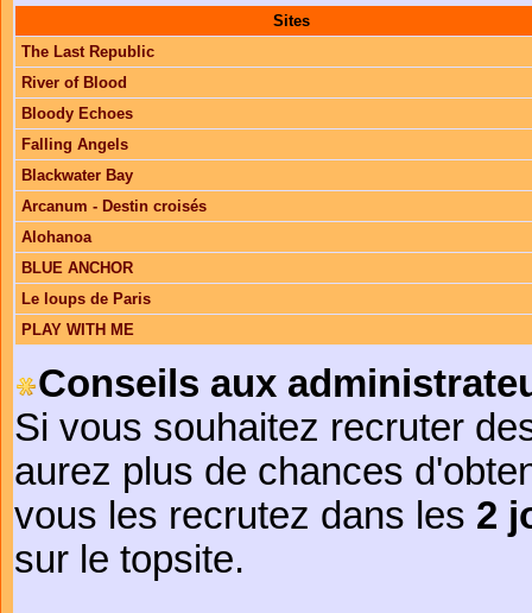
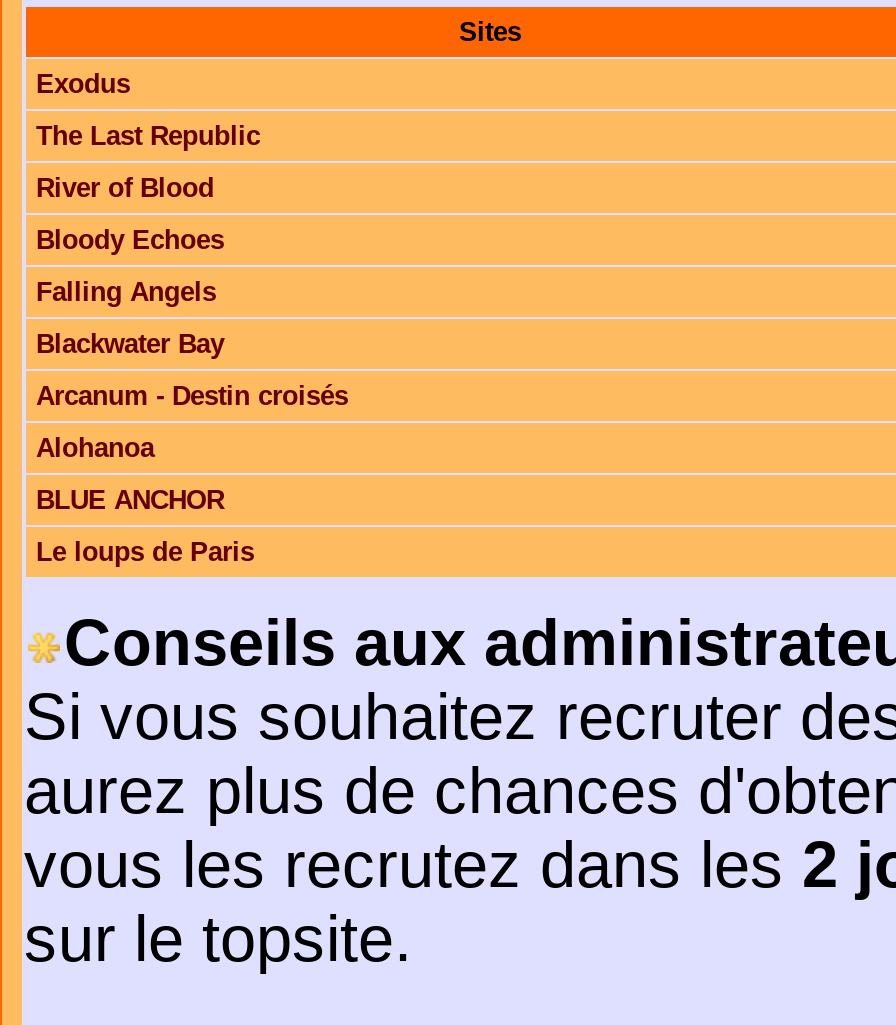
none -> [36,69,130,99] Exodus
moved [21,43,207,308] -> [36,121,348,567]: The Last Republic | River of Blood | Bloody Echoes | ... | BLUE ANCHOR | Le loups de Paris
[21,321,134,339] PLAY WITH ME -> none

